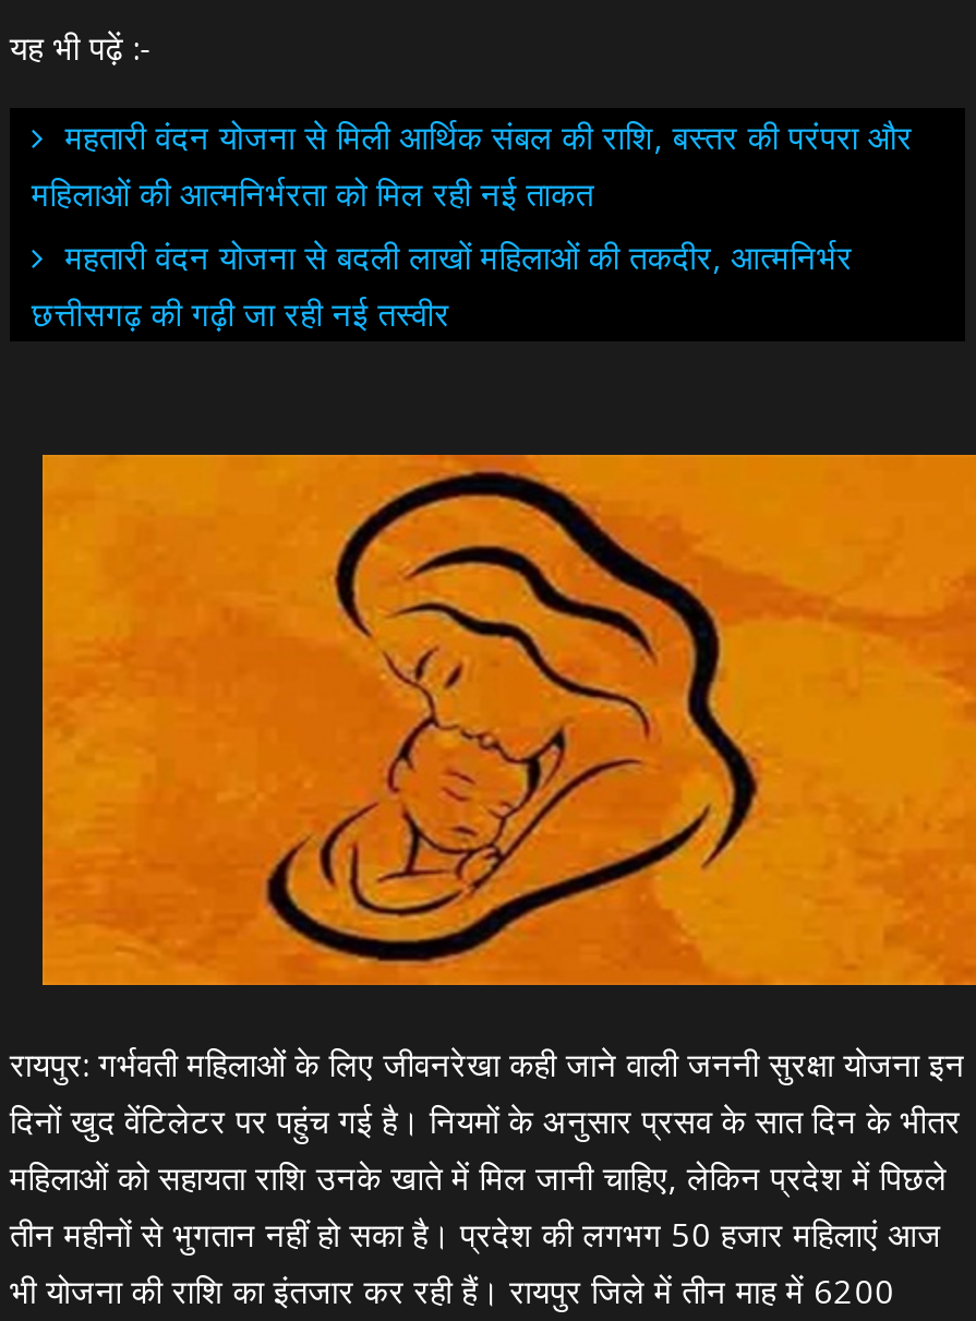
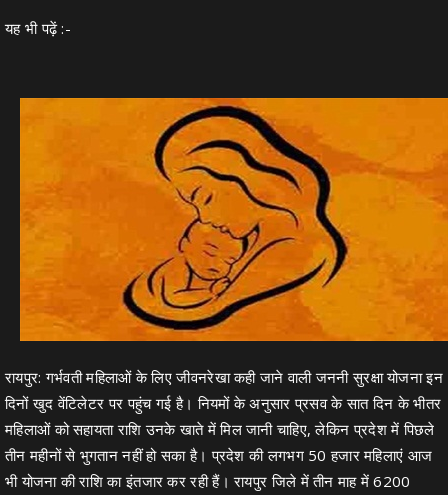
[32,114,913,334] महतारी वंदन योजना से मिली आर्थिक संबल की राशि, बस्तर की परंपरा और | महिलाओं की आत्मनिर्भरता को मिल रही नई ताकत | महतारी वंदन योजना से बदली लाखों महिलाओं की तकदीर, आत्मनिर्भर | छत्तीसगढ़ की गढ़ी जा रही नई तस्वीर -> none

